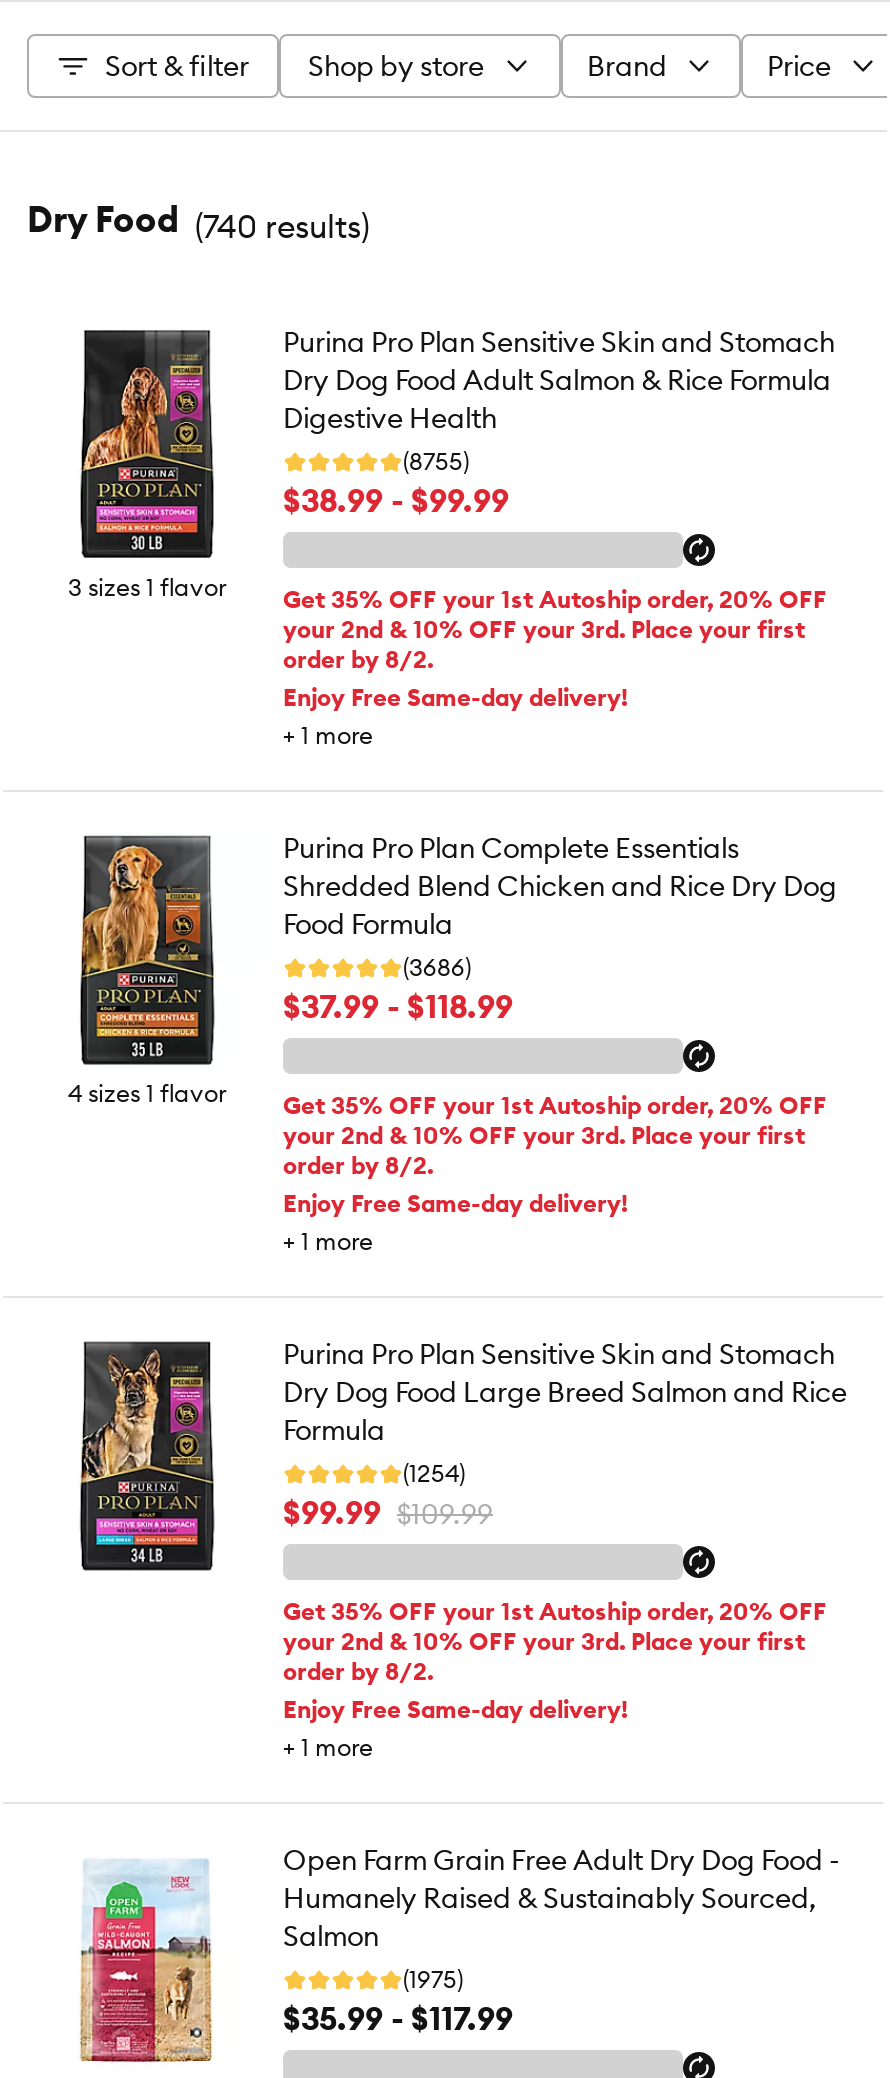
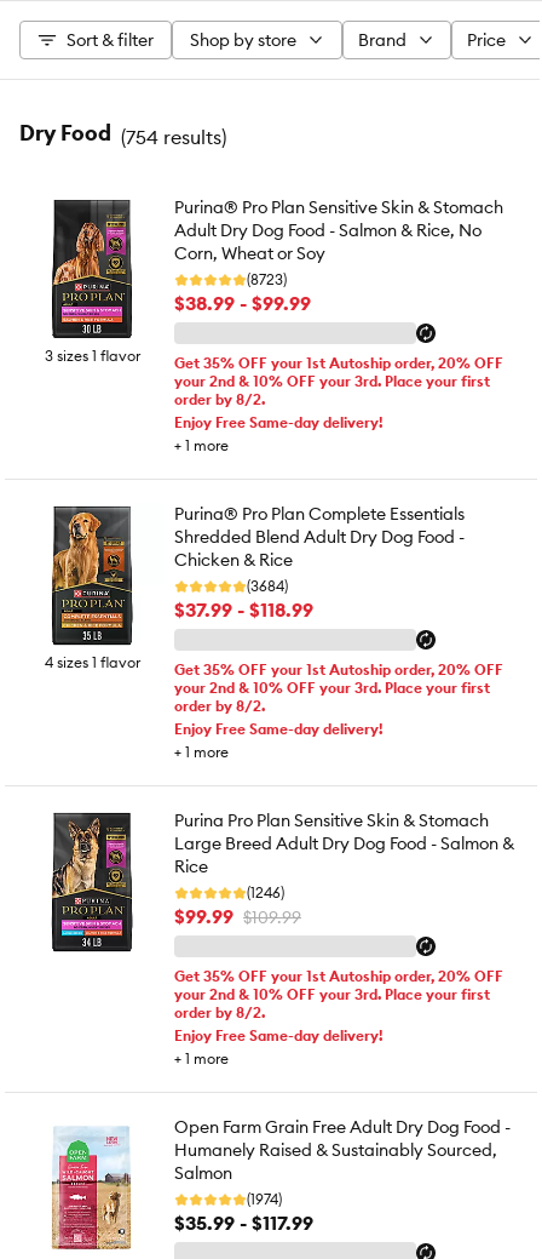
[53,196,369,245] Dry Food (740 results) -> [35,119,226,149] Dry Food (754 results)
[283,324,835,476] Purina Pro Plan Sensitive Skin and Stomach | Dry Dog Food Adult Salmon & Rice Formula | Digestive Health | (8755) -> [174,197,503,289] Purina® Pro Plan Sensitive Skin & Stomach | Adult Dry Dog Food - Salmon & Rice, No | Corn, Wheat or Soy | (8723)
[283,830,837,982] Purina Pro Plan Complete Essentials | Shredded Blend Chicken and Rice Dry Dog | Food Formula | (3686) -> [174,503,465,595] Purina® Pro Plan Complete Essentials | Shredded Blend Adult Dry Dog Food - | Chicken & Rice | (3684)
[283,1336,847,1488] Purina Pro Plan Sensitive Skin and Stomach | Dry Dog Food Large Breed Salmon and Rice | Formula | (1254) -> [174,810,514,902] Purina Pro Plan Sensitive Skin & Stomach | Large Breed Adult Dry Dog Food - Salmon & | Rice | (1246)
[403,1964,463,1994] (1975) -> [247,1190,282,1208] (1974)

